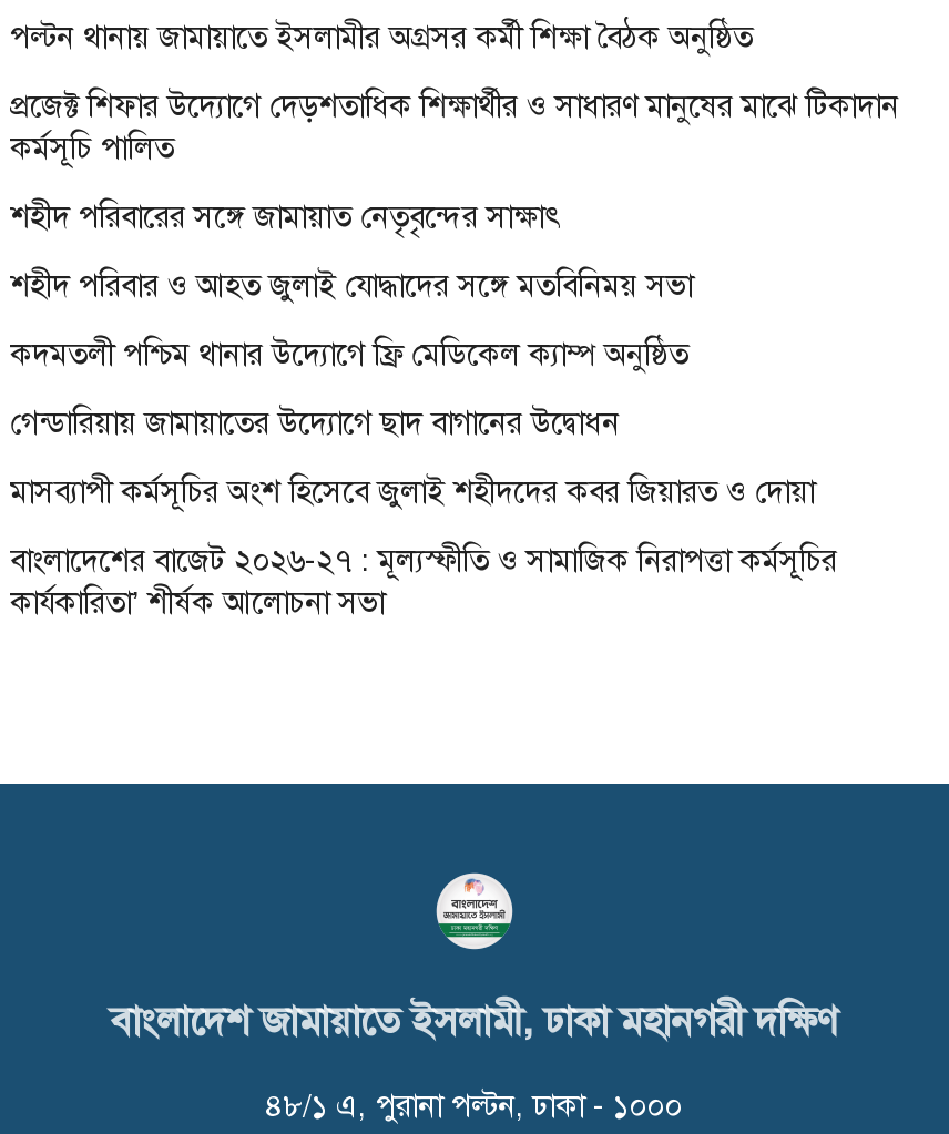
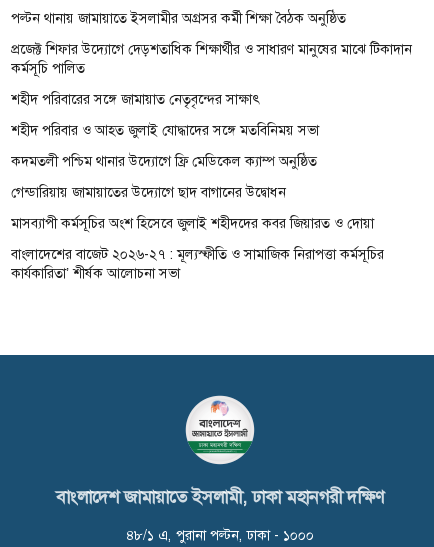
[411,872,535,950] [image] -> [185,397,255,465] [image]

